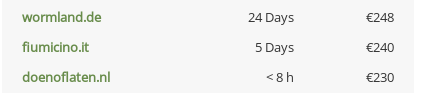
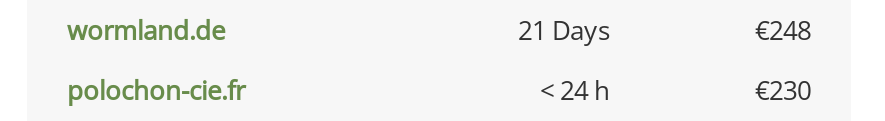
[247,8,293,26] 24 Days -> [518,12,610,48] 21 Days
[22,38,394,86] fiumicino.it | 5 Days | €240 | doenoflaten.nl | < 8 h -> [67,72,610,108] polochon-cie.fr | < 24 h

